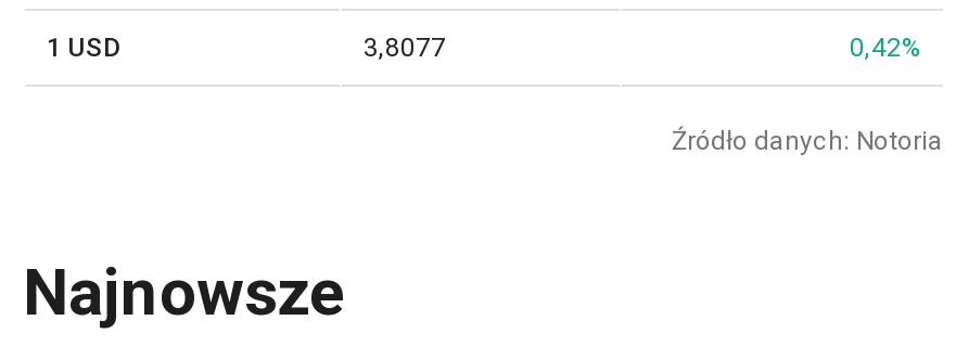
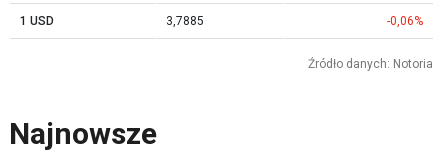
[364,33,446,63] 3,8077 -> [166,14,204,28] 3,7885
[850,33,921,63] 0,42% -> [387,14,423,28] -0,06%

